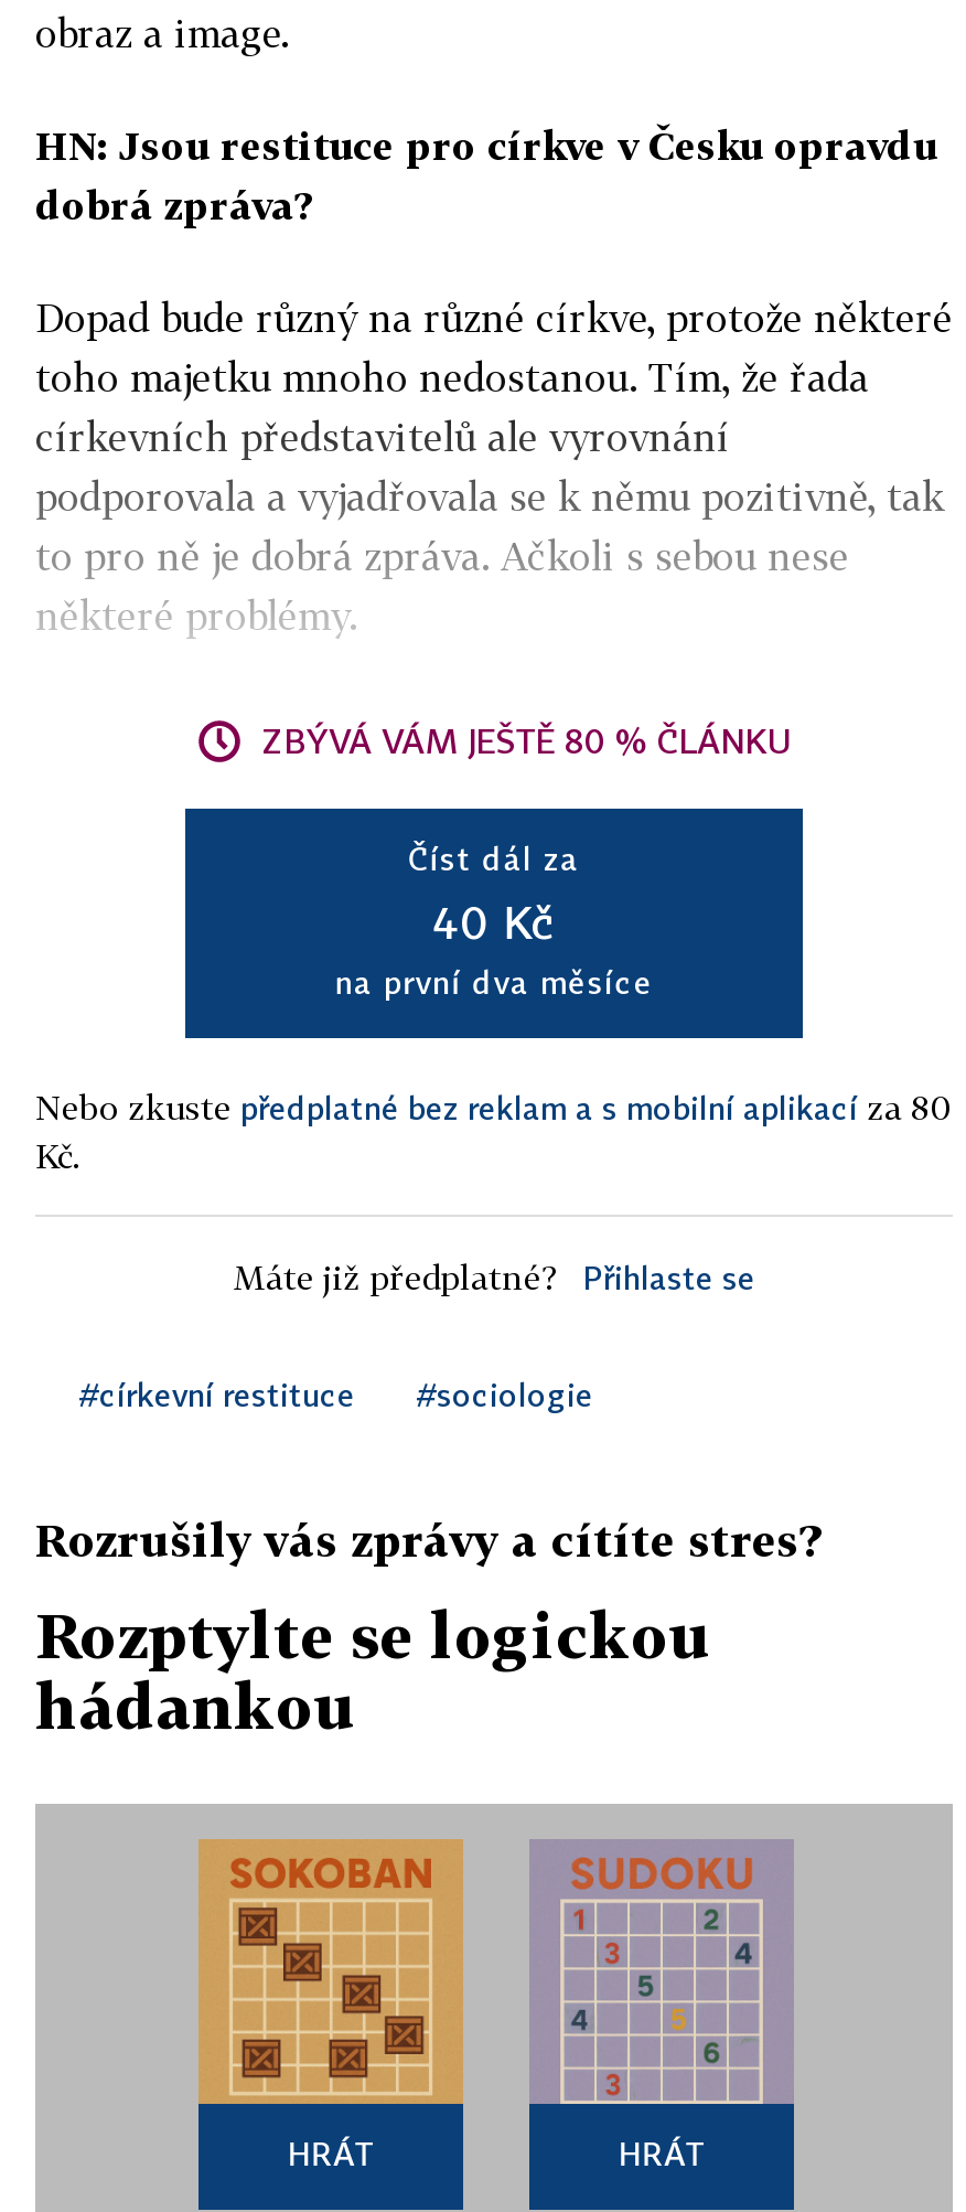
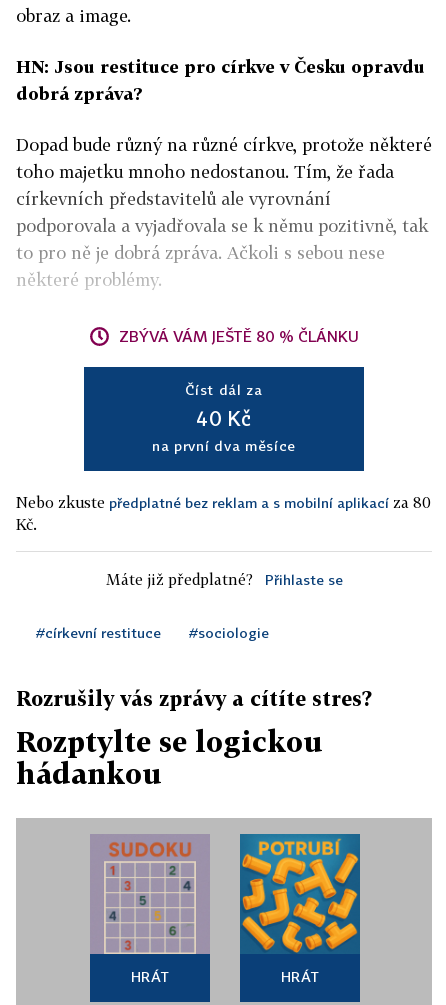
[198,1839,463,2104] [image] -> [91,835,209,954] [image]
[532,1841,792,2106] [image] -> [240,834,360,954] [image]

